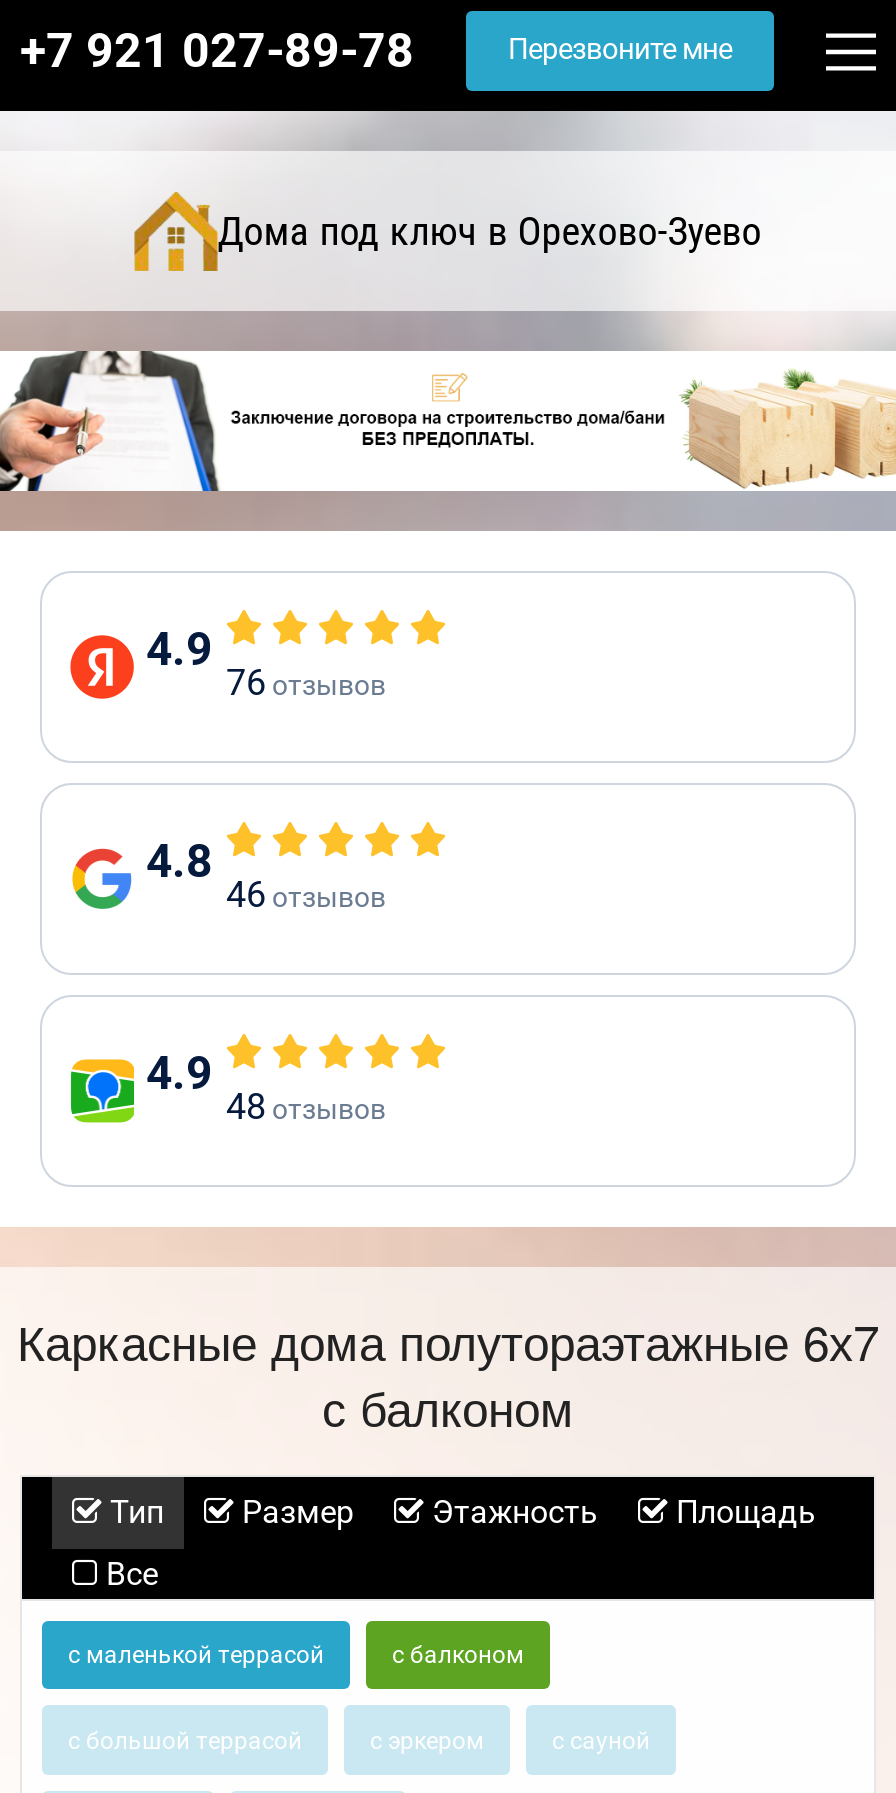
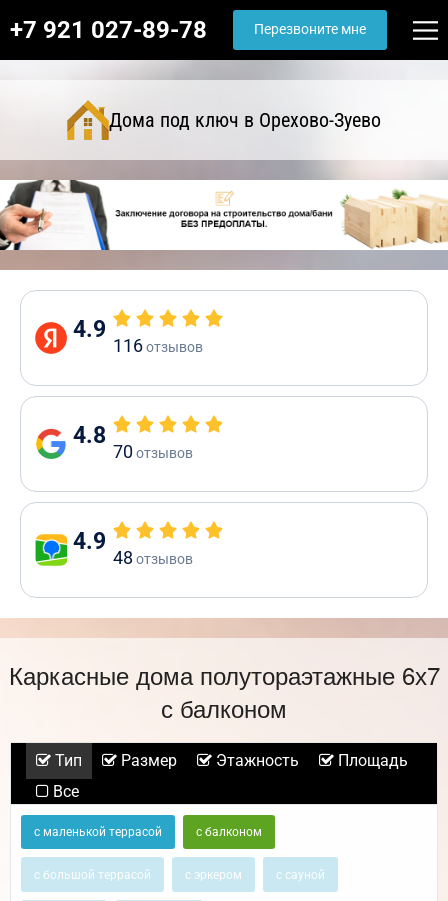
[226,661,386,703] 76 отзывов -> [113,335,203,356] 116 отзывов
[226,873,386,915] 46 отзывов -> [113,441,193,462] 70 отзывов

